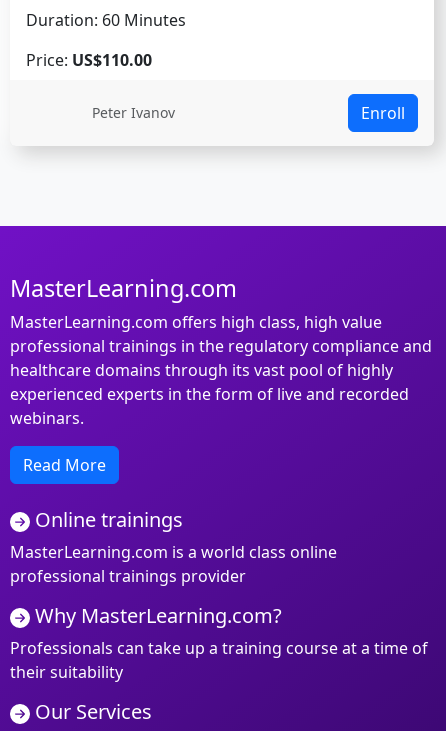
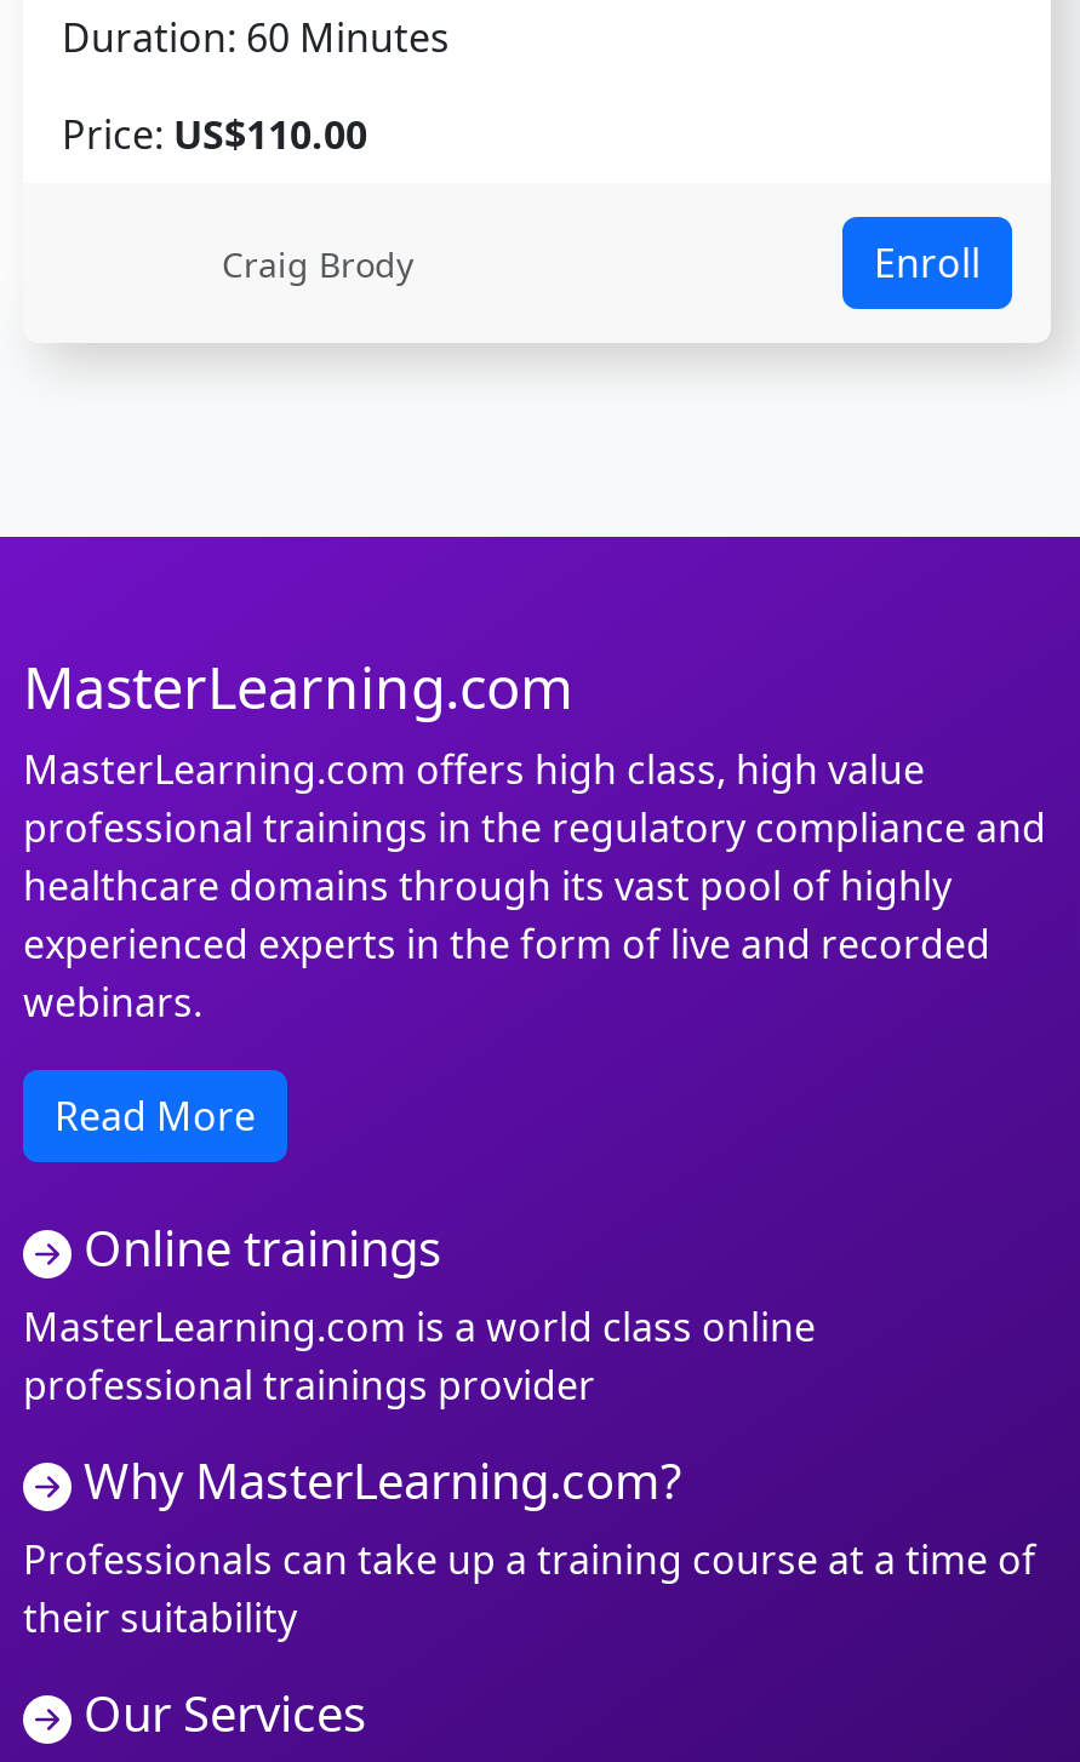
[92,103,175,122] Peter Ivanov -> [222,241,413,287] Craig Brody

